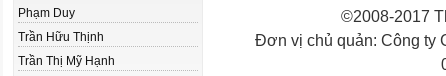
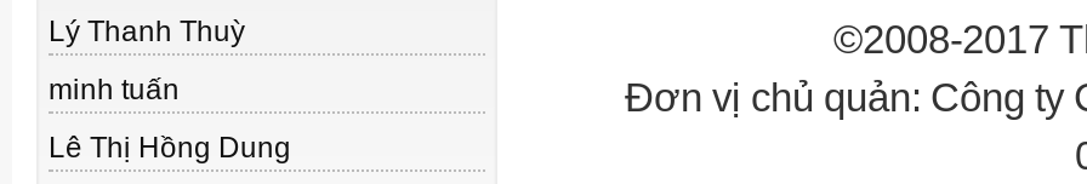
[18,6,75,20] Phạm Duy -> [49,15,245,48] Lý Thanh Thuỳ
[18,30,104,44] Trần Hữu Thịnh -> [49,73,180,107] minh tuấn
[18,54,115,68] Trần Thị Mỹ Hạnh -> [49,131,291,165] Lê Thị Hồng Dung

